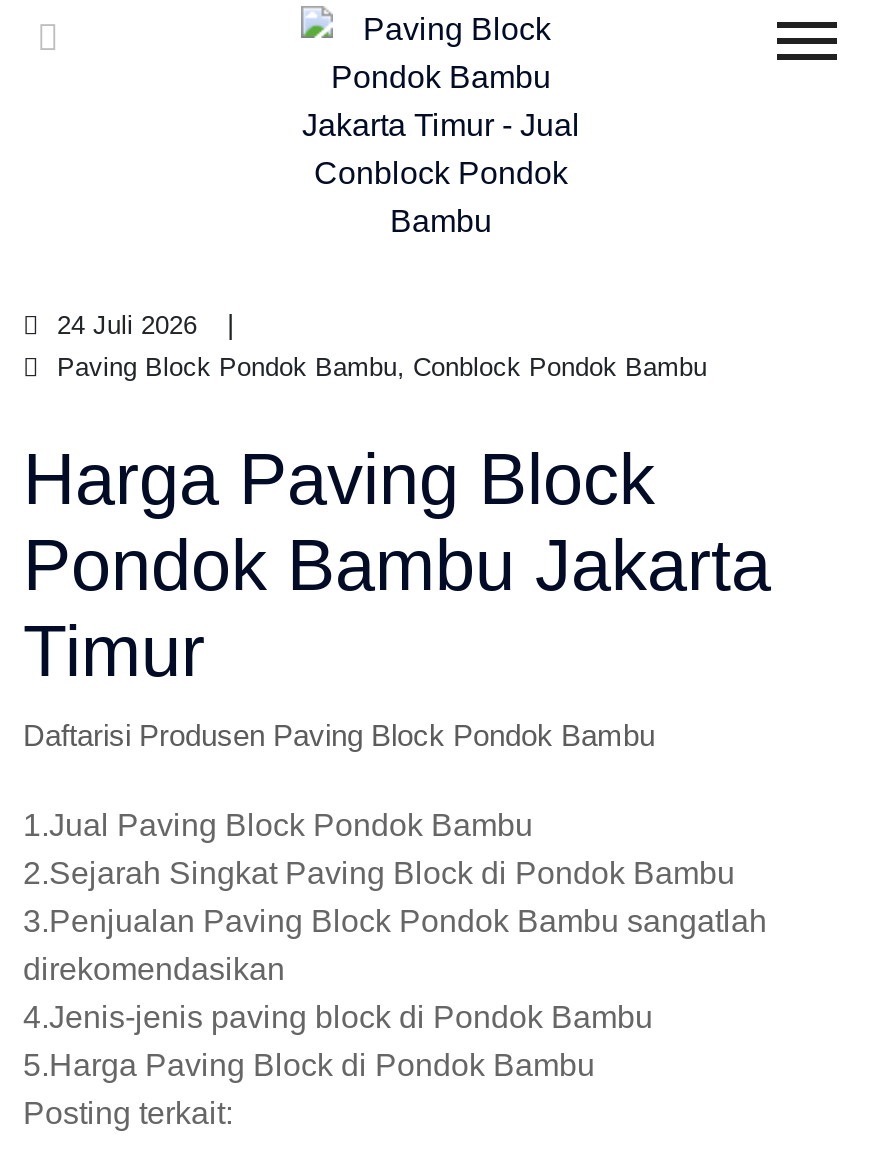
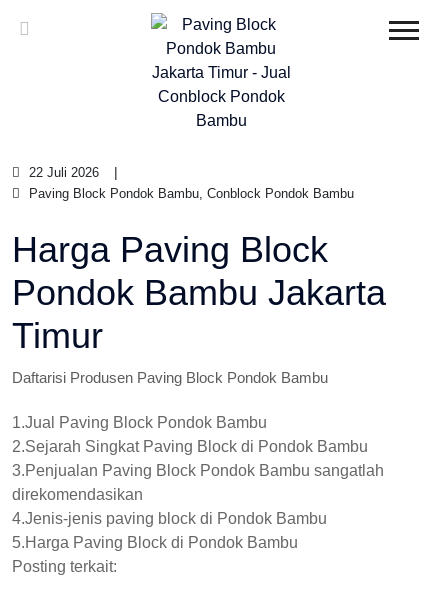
[49,310,197,340] 24 Juli 2026 -> [25,165,99,180] 22 Juli 2026

